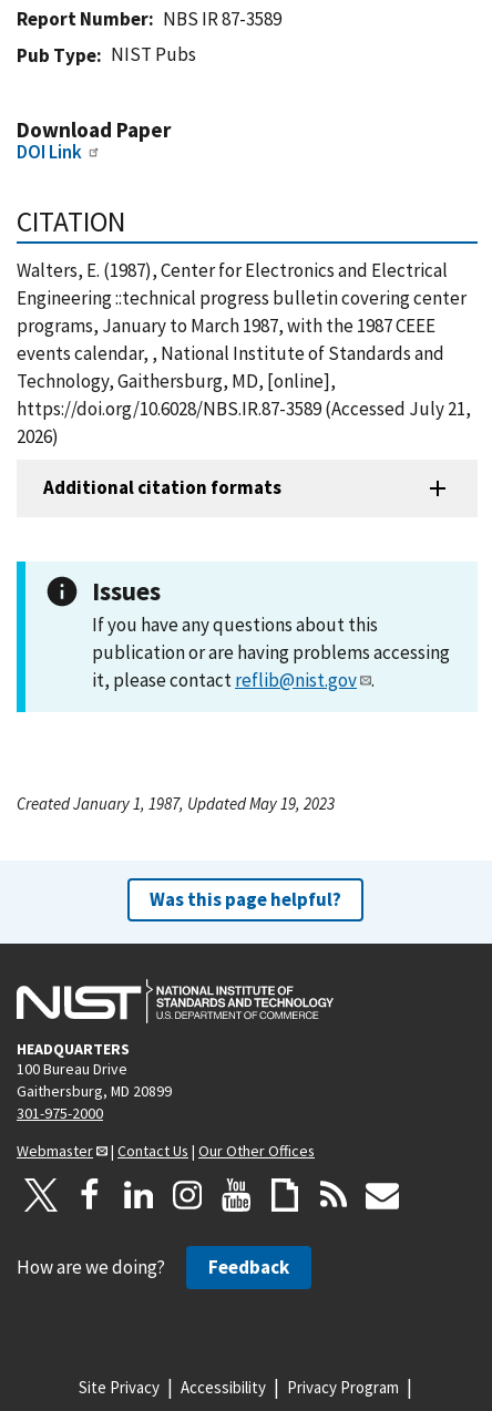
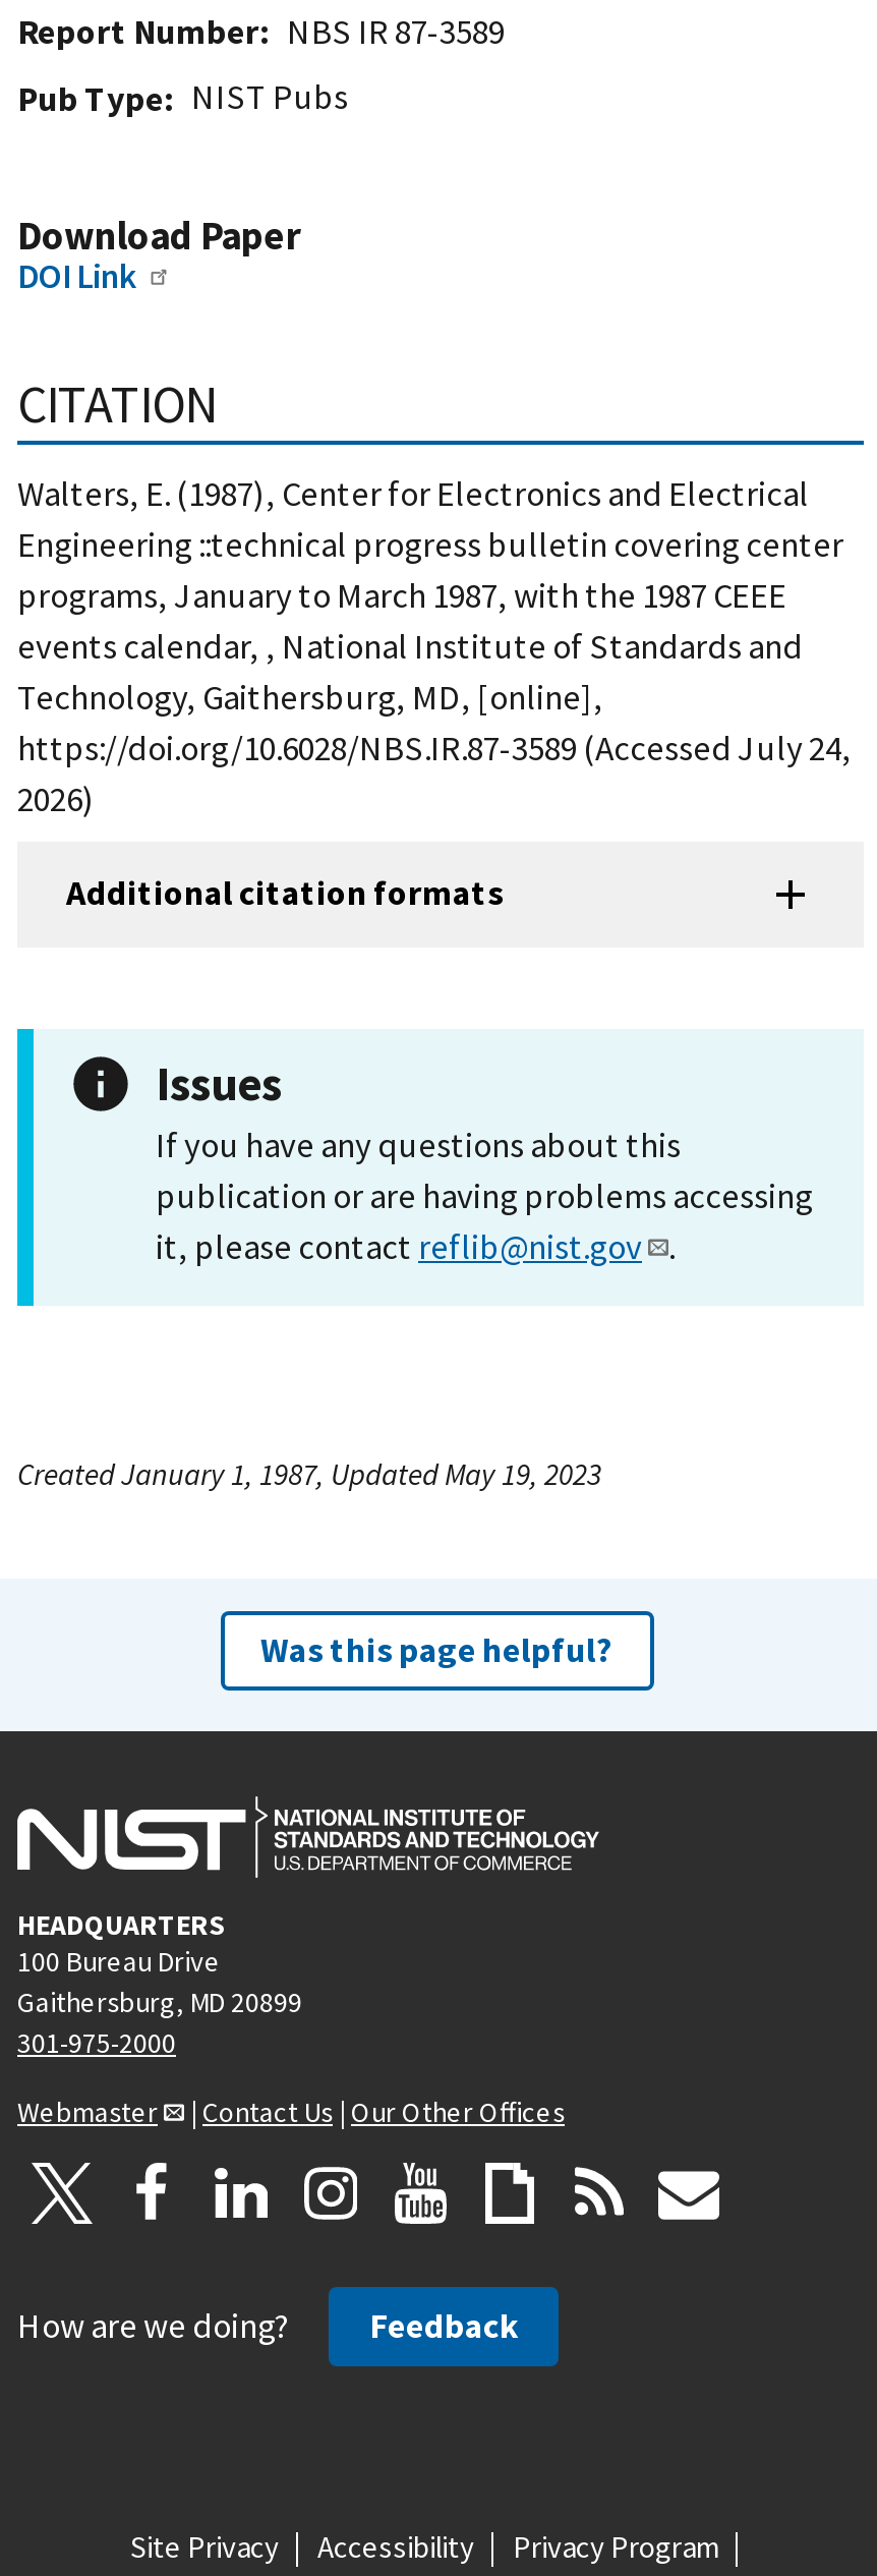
[17,396,471,421] https://doi.org/10.6028/NBS.IR.87-3589 (Accessed July 21, -> [17,725,852,770] https://doi.org/10.6028/NBS.IR.87-3589 (Accessed July 24,

